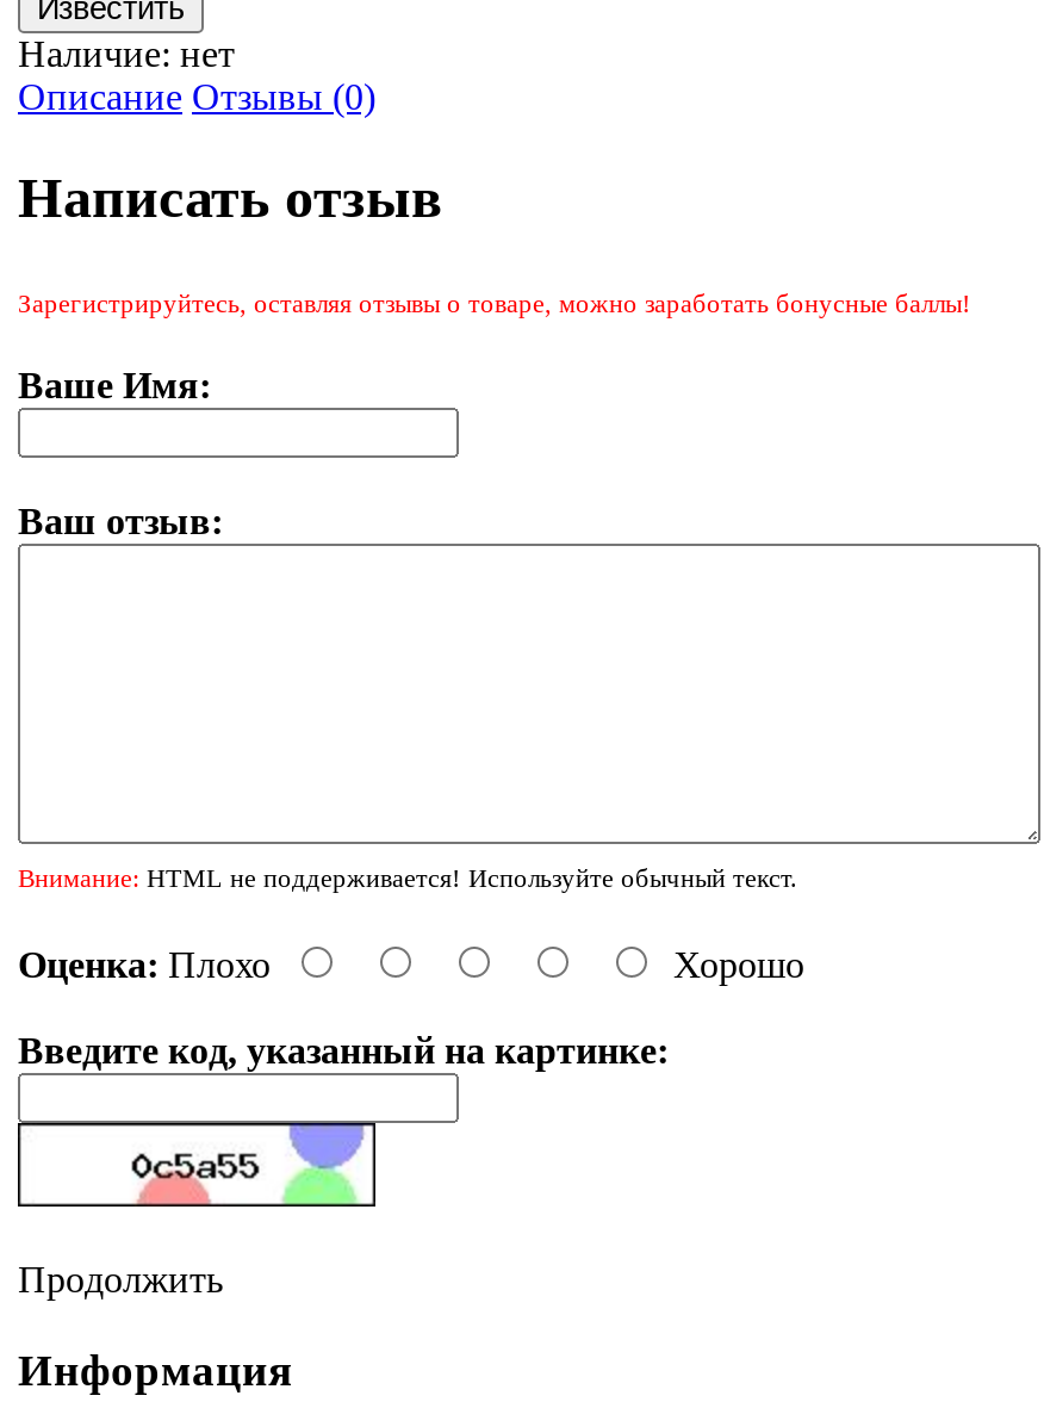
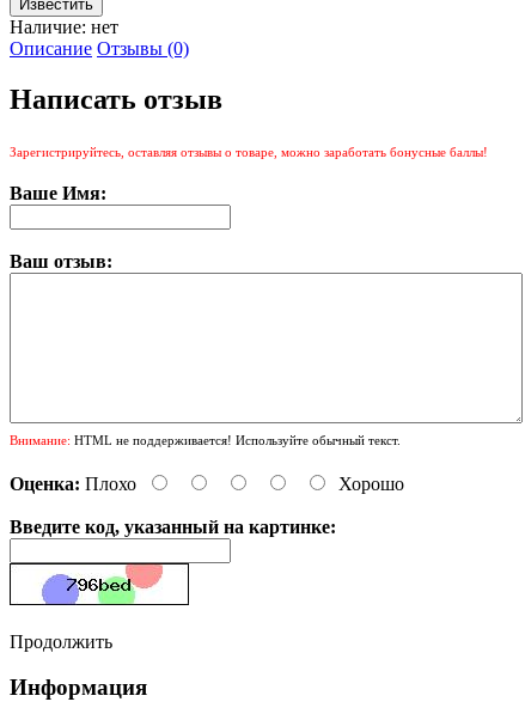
[82,1121,366,1207] [image] -> [41,563,183,605] [image]

